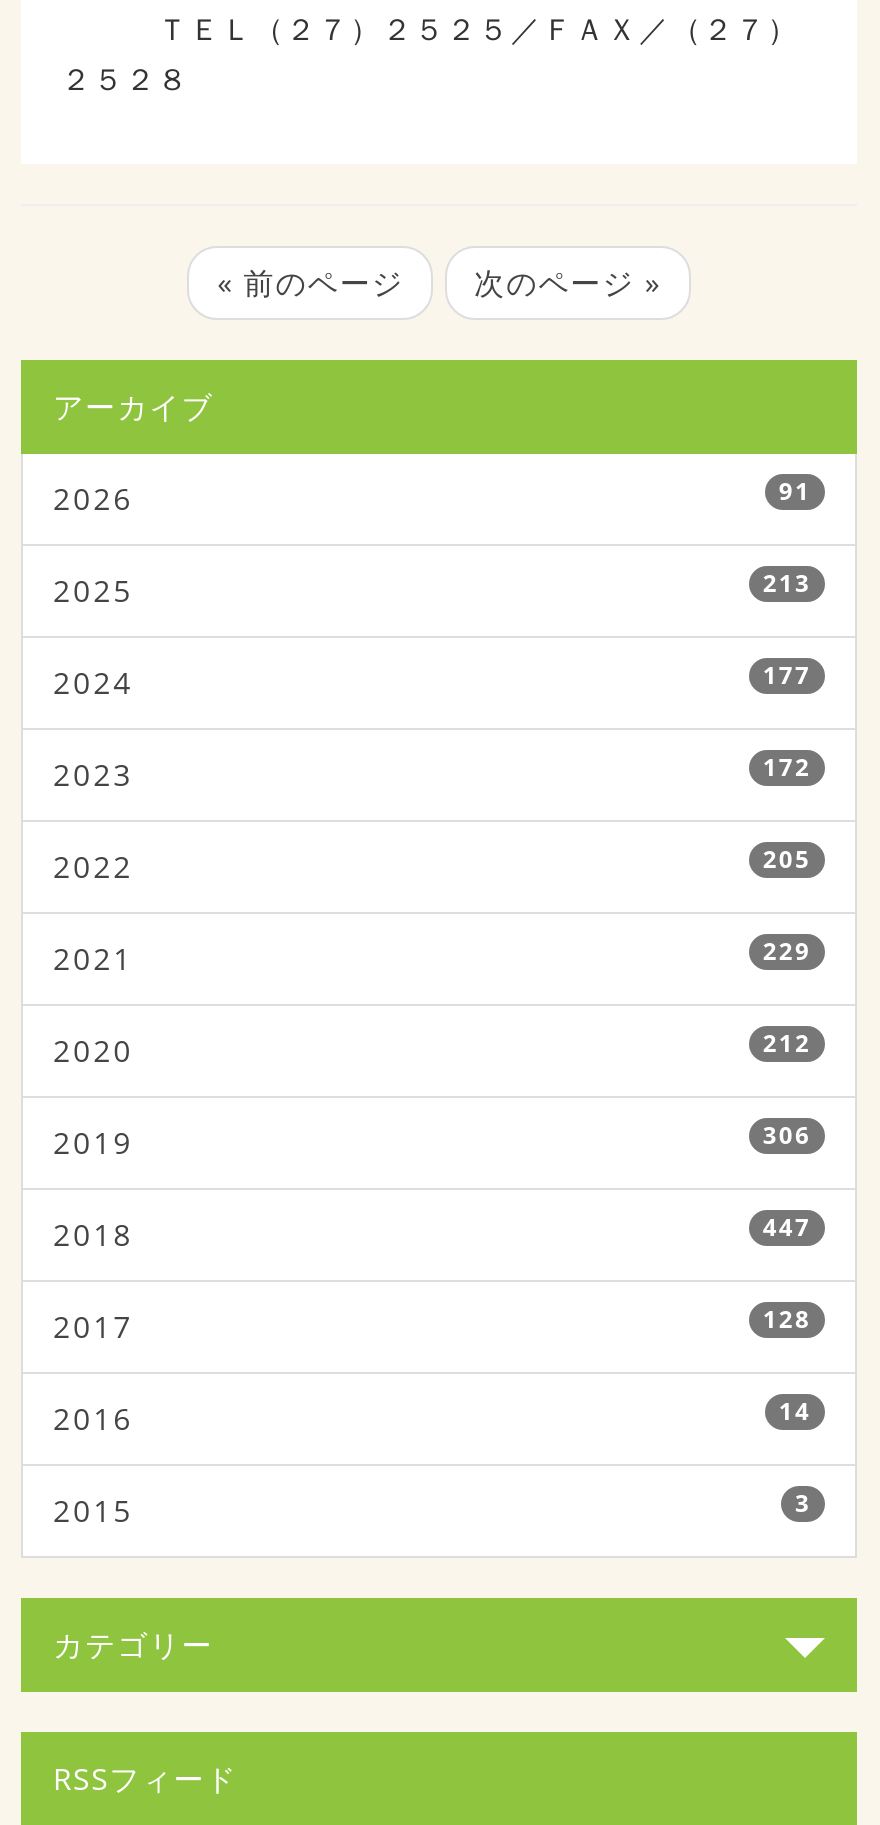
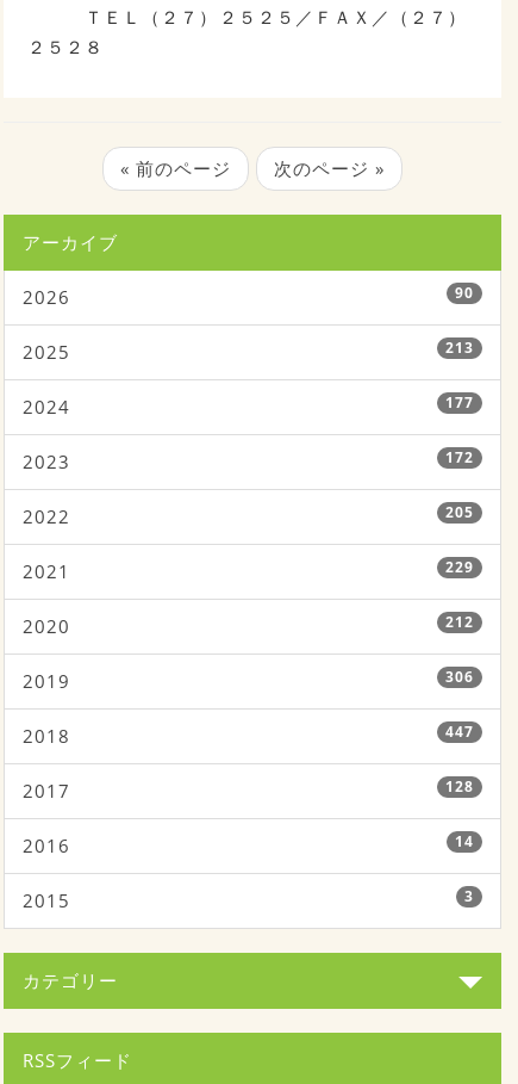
[779,474,811,508] 91 -> [455,283,474,303] 90

